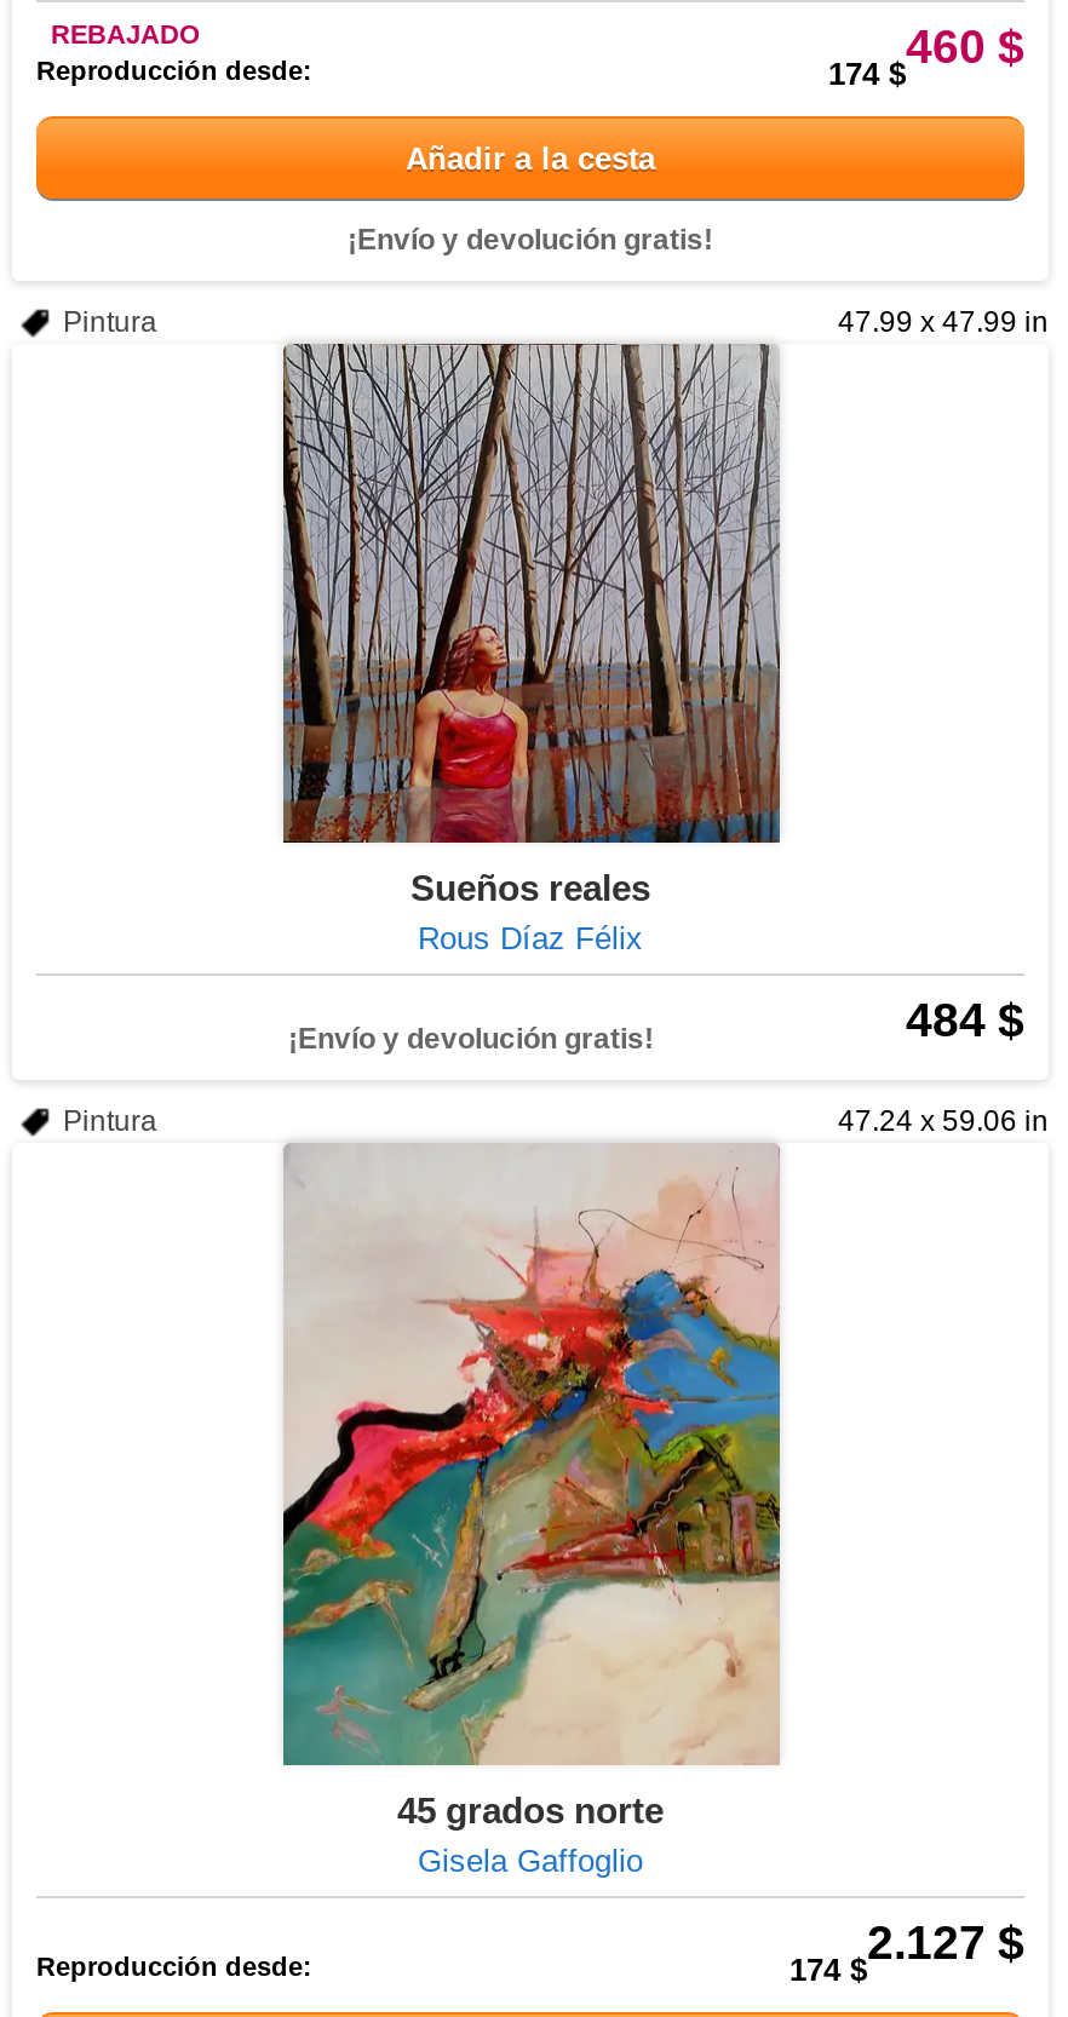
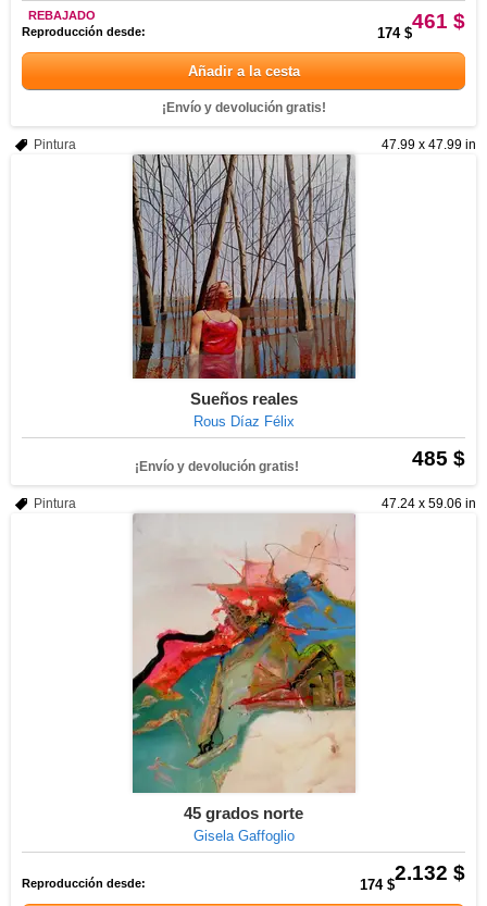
[906,19,1024,73] 460 $ -> [412,9,465,33] 461 $
[906,993,1024,1046] 484 $ -> [412,446,465,470] 485 $
[867,1915,1024,1969] 2.127 $ -> [395,860,465,884] 2.132 $

